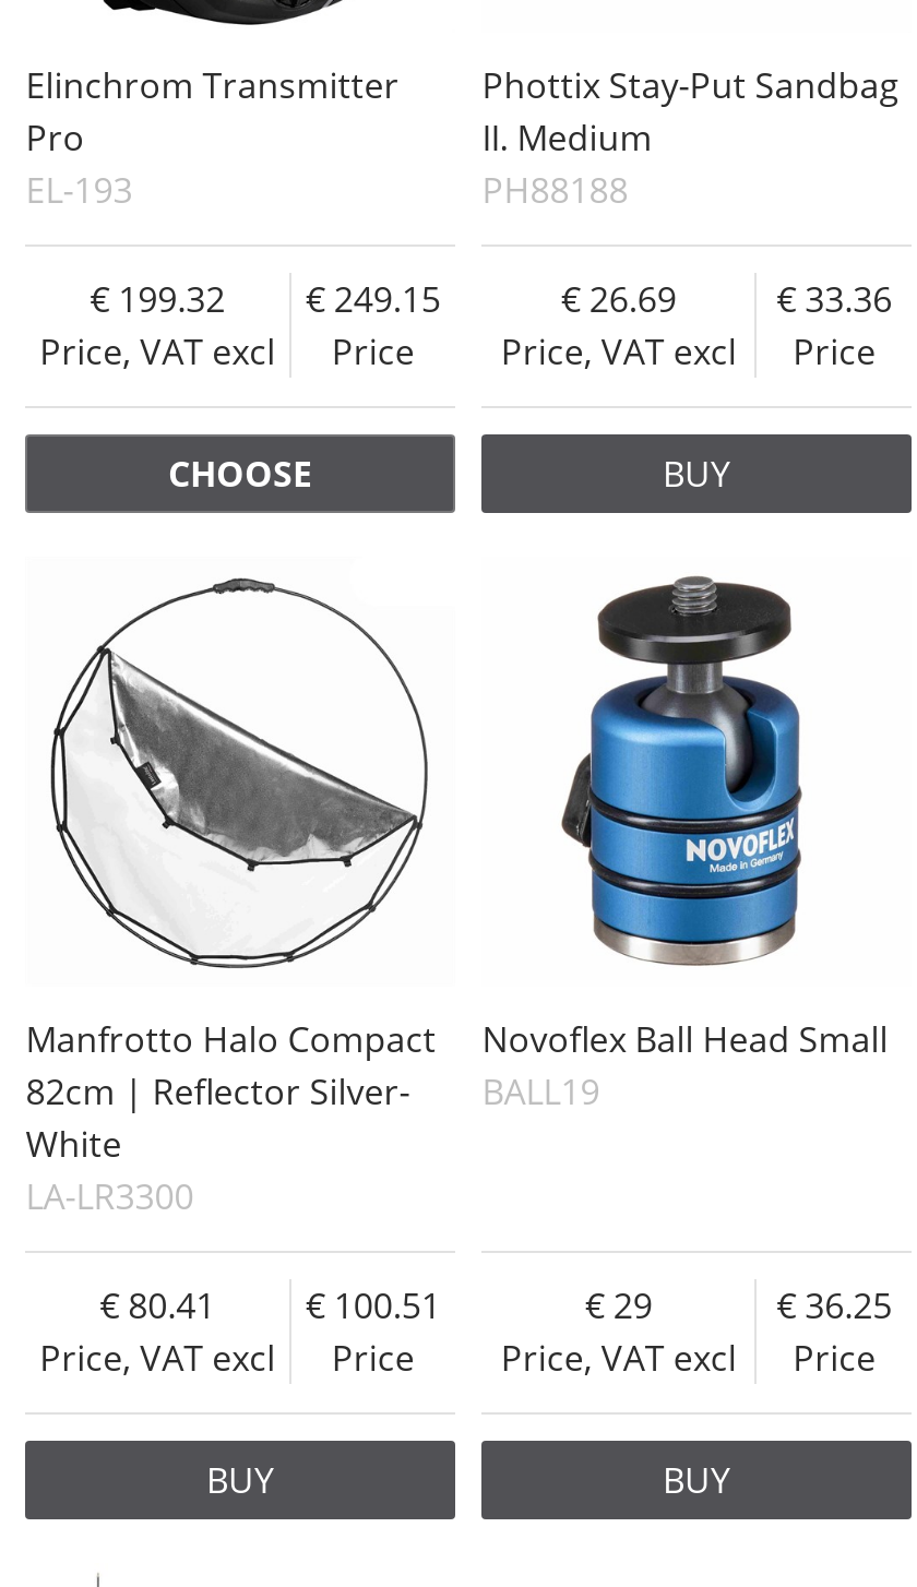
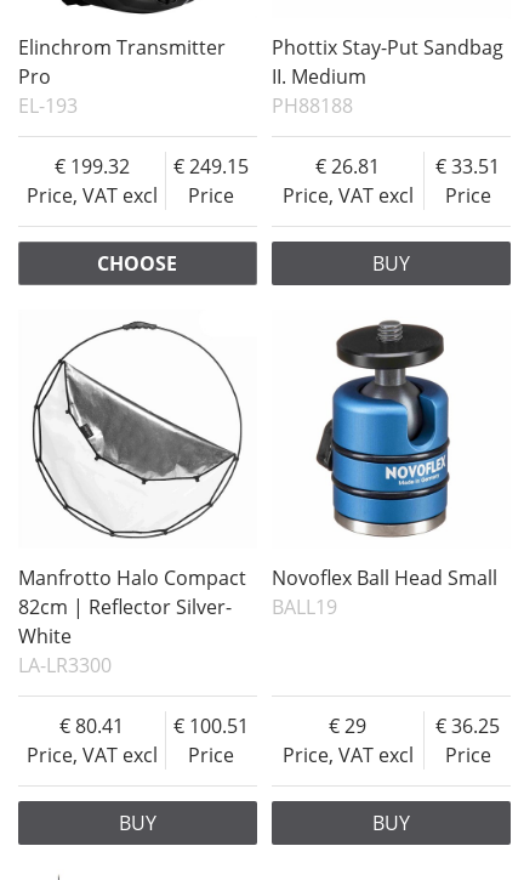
[589,275,677,323] 26.69 -> [332,153,380,180] 26.81
[805,275,892,323] 33.36 -> [451,153,500,180] 33.51

